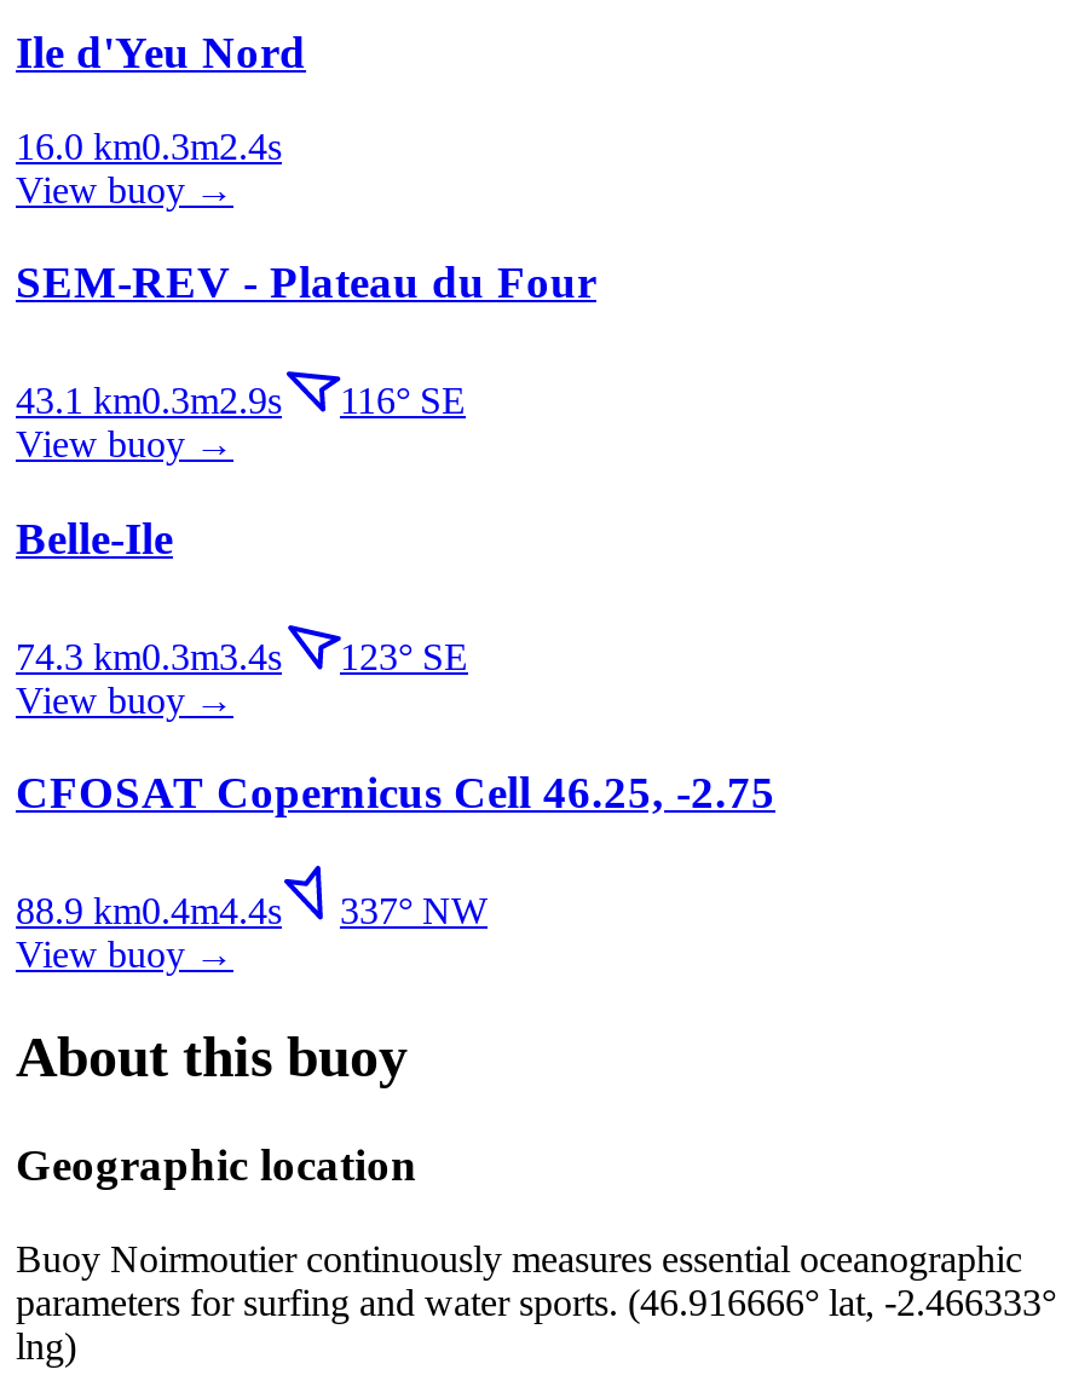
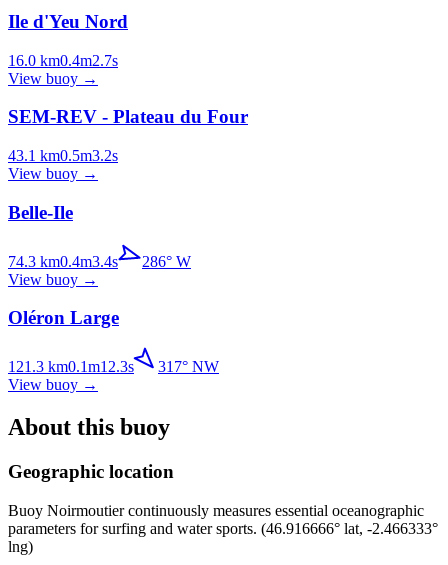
[16,125,282,166] 16.0 km0.3m2.4s -> [8,52,118,69] 16.0 km0.4m2.7s
[16,380,466,421] 43.1 km0.3m2.9s | 116° SE -> [8,147,118,164] 43.1 km0.5m3.2s
[16,635,468,676] 74.3 km0.3m3.4s | 123° SE -> [8,252,191,269] 74.3 km0.4m3.4s | 286° W
[16,767,775,818] CFOSAT Copernicus Cell 46.25, -2.75 -> [8,307,119,328] Oléron Large
[16,890,488,931] 88.9 km0.4m4.4s | 337° NW -> [8,358,219,375] 121.3 km0.1m12.3s | 317° NW

